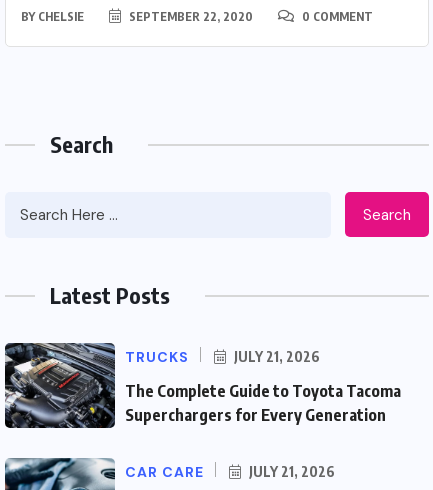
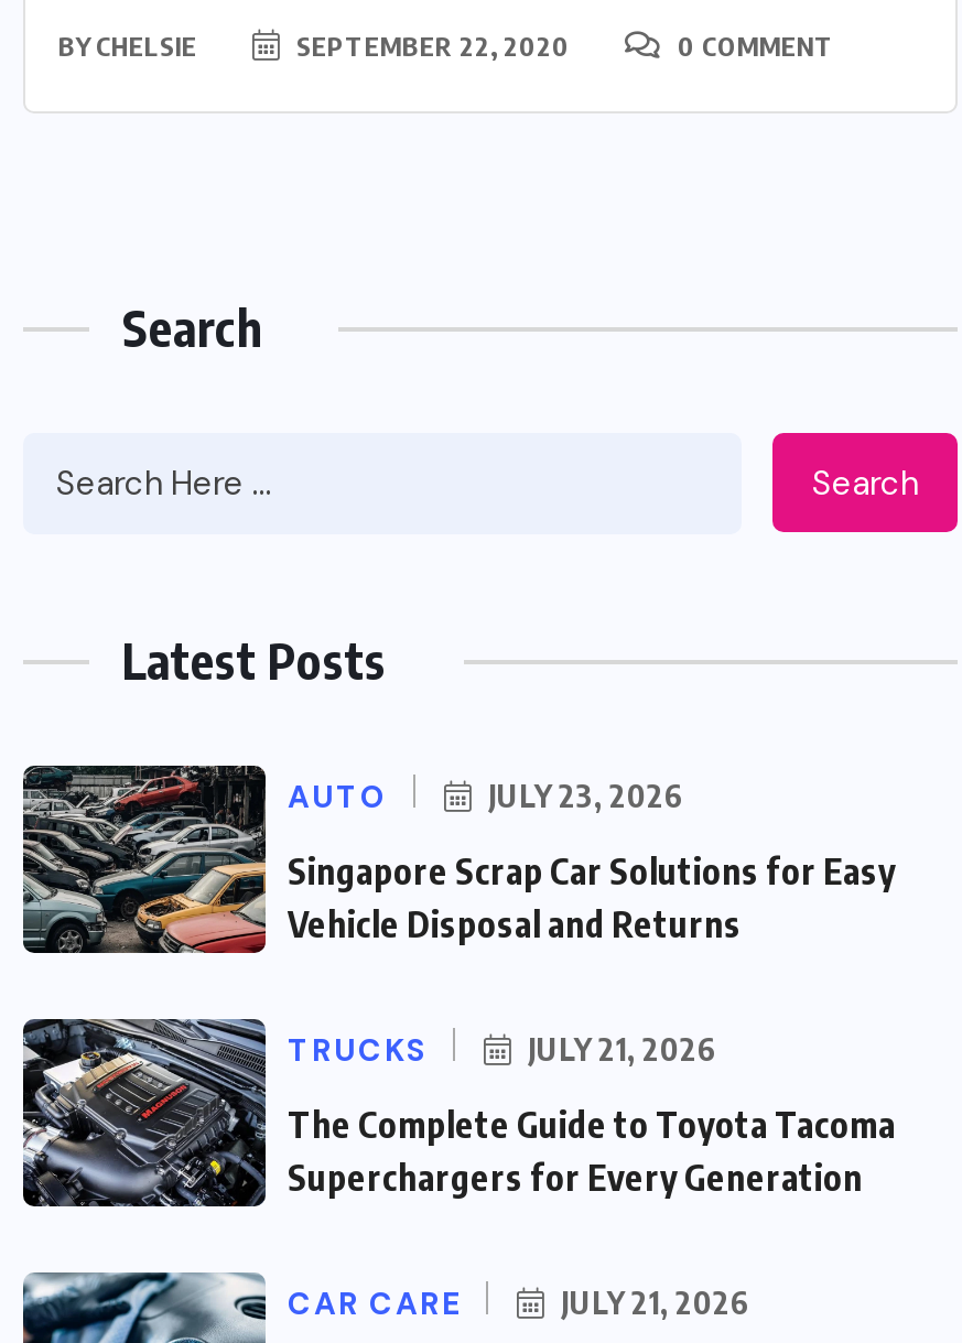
none -> [21,763,896,955] [image] | AUTO | JULY 23, 2026 | Singapore Scrap Car Solutions for Easy | Vehicle Disposal and Returns

